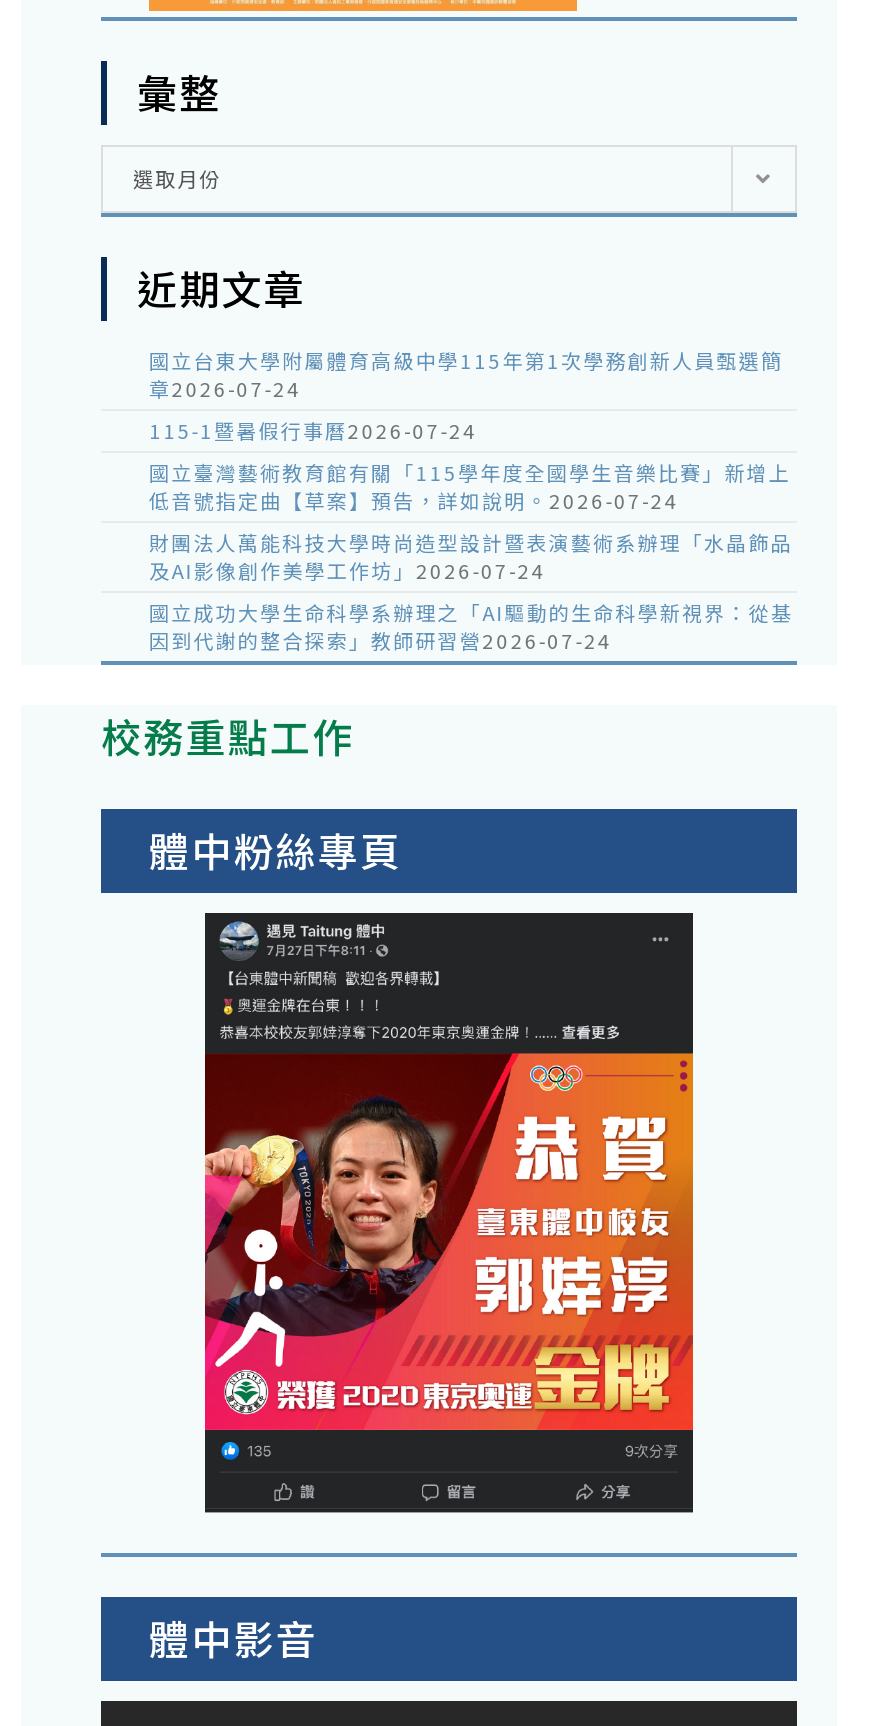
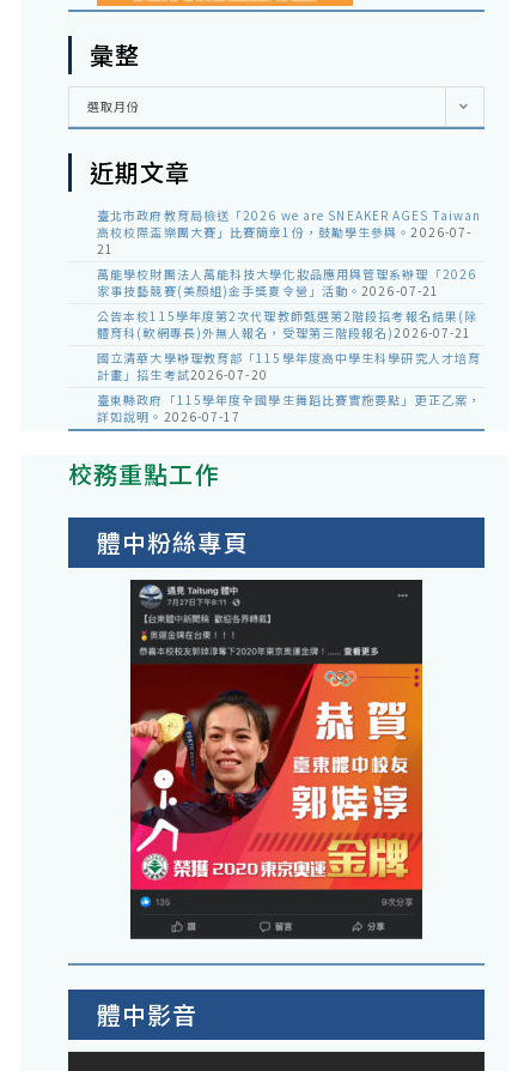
[149,344,793,654] 國立台東大學附屬體育高級中學115年第1次學務創新人員甄選簡 | 章2026-07-24 | 115-1暨暑假行事曆2026-07-24 | 國立臺灣藝術教育館有關「115學年度全國學生音樂比賽」新增上 | 低音號指定曲【草案】預告，詳如說明。2026-07-24 | 財團法人萬能科技大學時尚造型設計暨表演藝術系辦理「水晶飾品 | 及AI影像創作美學工作坊」2026-07-24 | 國立成功大學生命科學系辦理之「AI驅動的生命科學新視界：從基 | 因到代謝的整合探索」教師研習營2026-07-24 -> [97,206,481,425] 臺北市政府教育局檢送「2026 we are SNEAKER AGES Taiwan | 高校校際盃樂團大賽」比賽簡章1份，鼓勵學生參與。2026-07- | 21 | 萬能學校財團法人萬能科技大學化妝品應用與管理系辦理「2026 | 家事技藝競賽(美顏組)金手獎夏令營」活動。2026-07-21 | 公告本校115學年度第2次代理教師甄選第2階段招考報名結果(除 | 體育科(軟網專長)外無人報名，受理第三階段報名)2026-07-21 | 國立清華大學辦理教育部「115學年度高中學生科學研究人才培育 | 計畫」招生考試2026-07-20 | 臺東縣政府「115學年度全國學生舞蹈比賽實施要點」更正乙案， | 詳如說明。2026-07-17

